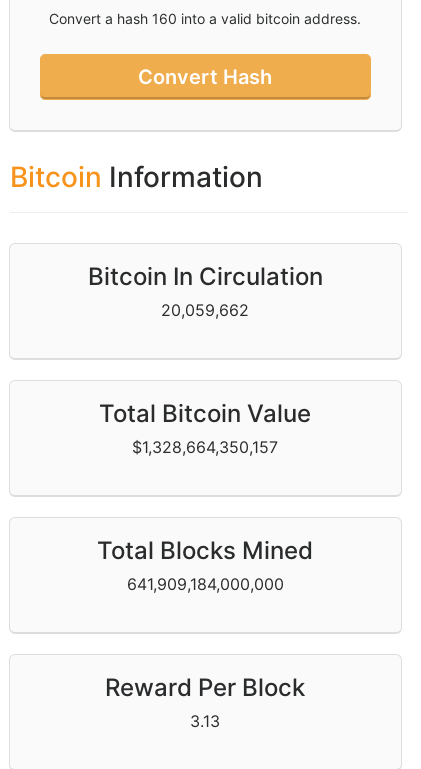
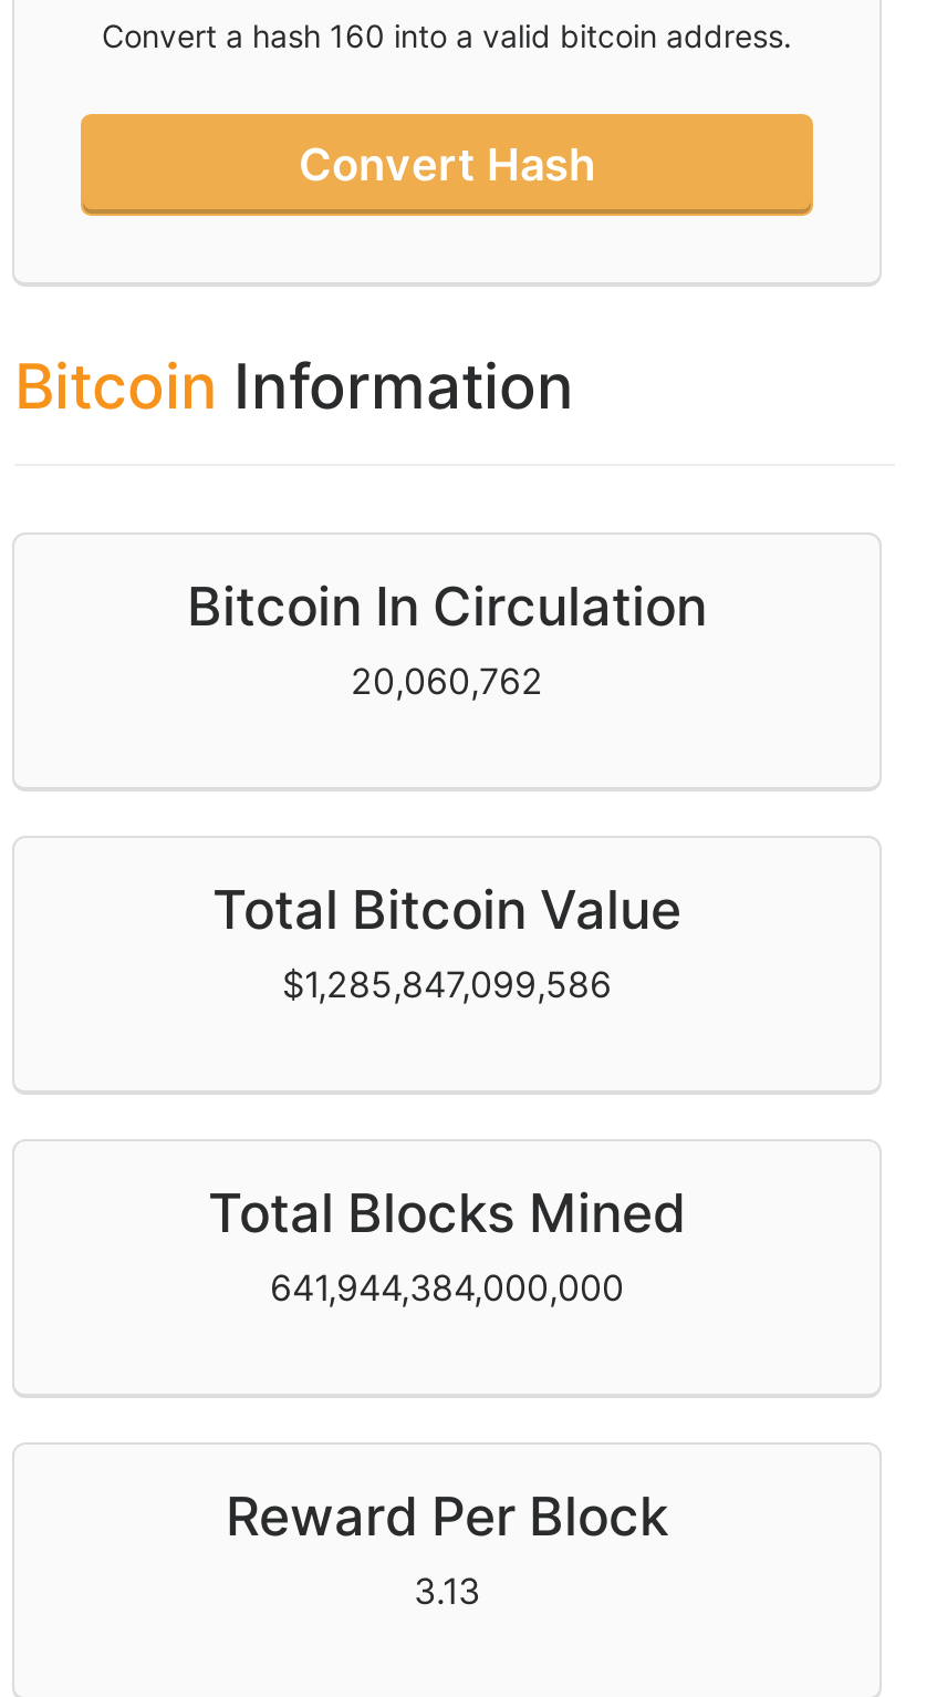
[161,300,249,320] 20,059,662 -> [351,659,543,703] 20,060,762
[132,437,278,457] $1,328,664,350,157 -> [282,962,612,1006] $1,285,847,099,586
[127,574,284,594] 641,909,184,000,000 -> [270,1265,624,1310] 641,944,384,000,000

